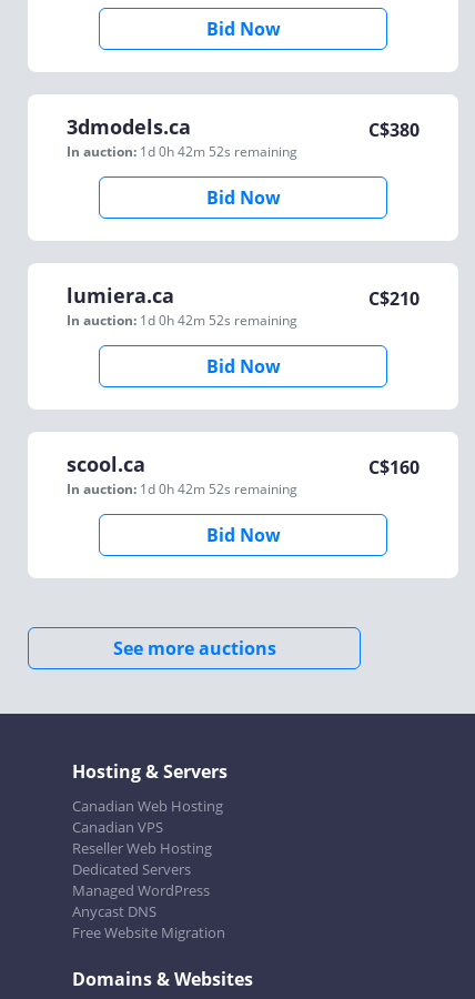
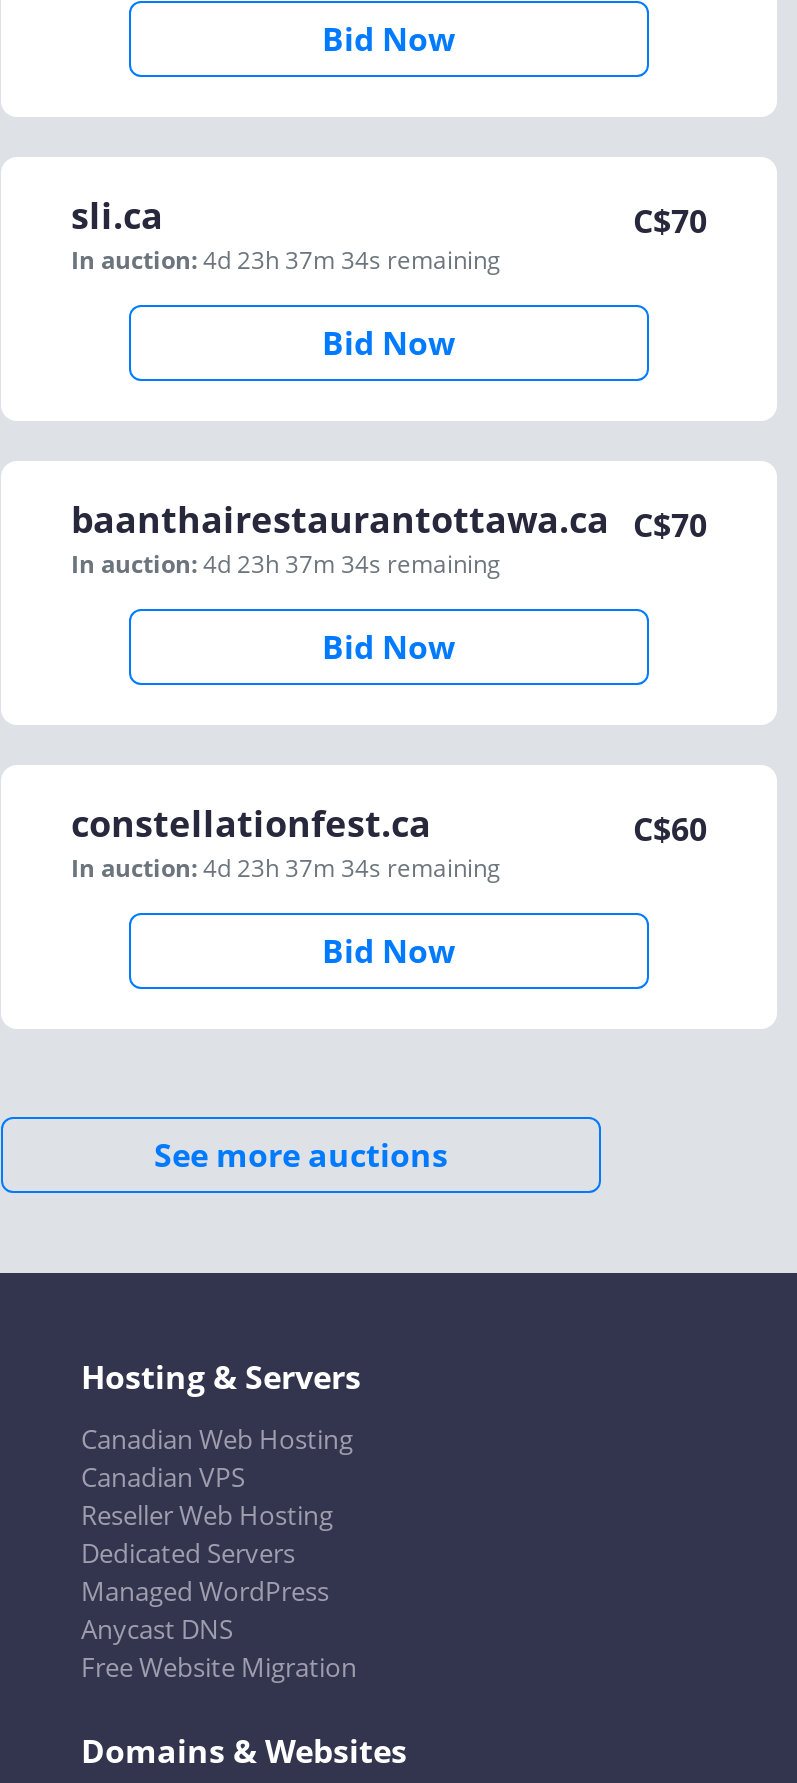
[67,113,297,161] 3dmodels.ca | In auction: 1d 0h 42m 52s remaining -> [71,191,501,277] sli.ca | In auction: 4d 23h 37m 34s remaining
[368,118,420,142] C$380 -> [633,199,707,243] C$70
[67,282,297,330] lumiera.ca | In auction: 1d 0h 42m 52s remaining -> [71,495,609,581] baanthairestaurantottawa.ca | In auction: 4d 23h 37m 34s remaining
[368,286,420,311] C$210 -> [633,503,707,547] C$70
[67,451,297,498] scool.ca | In auction: 1d 0h 42m 52s remaining -> [71,799,501,885] constellationfest.ca | In auction: 4d 23h 37m 34s remaining
[368,455,420,480] C$160 -> [633,807,707,851] C$60

